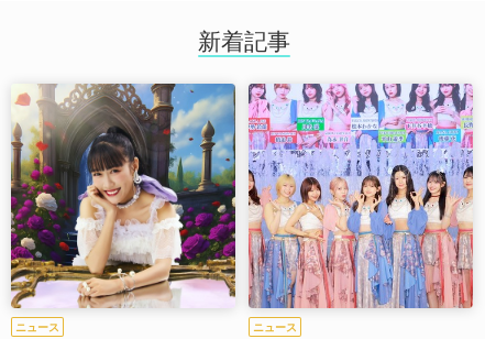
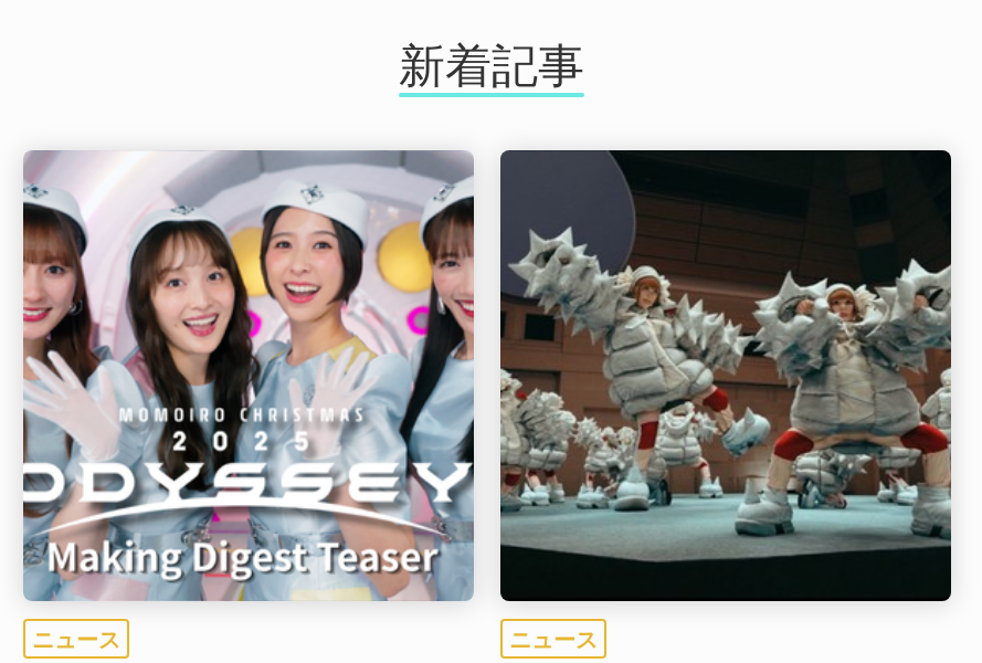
[10,83,236,309] [image] -> [21,150,476,603] [image]
[247,83,474,309] [image] -> [498,148,953,603] [image]

